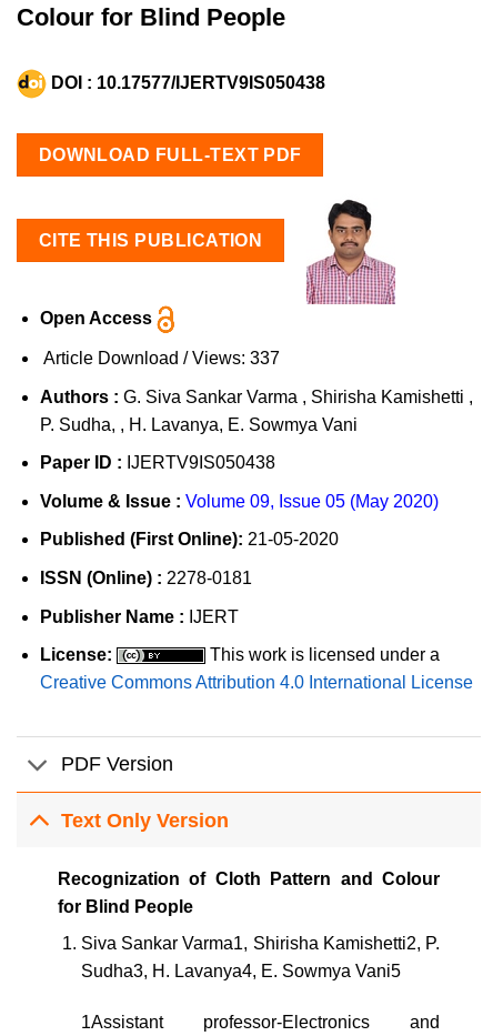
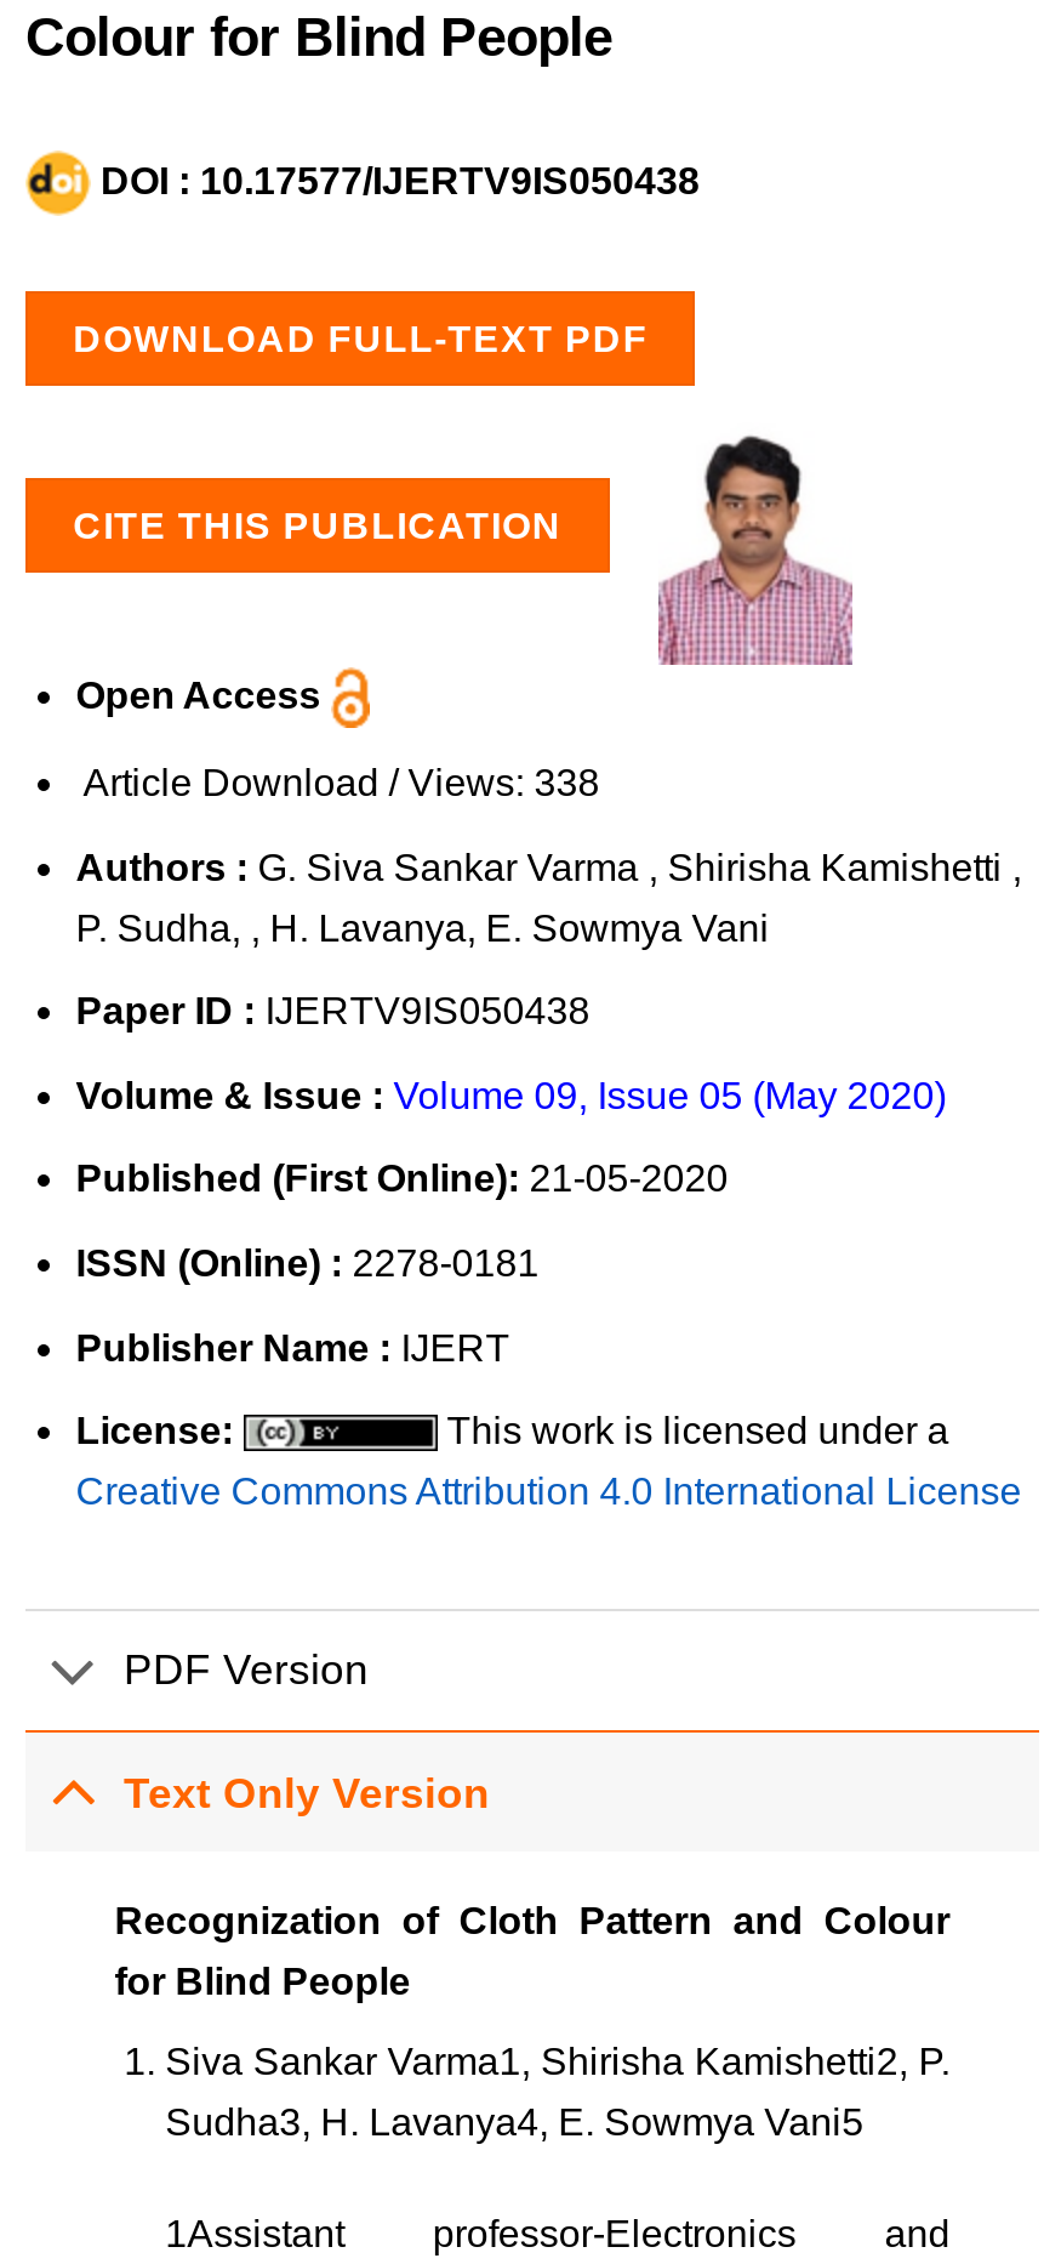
[43,349,280,368] Article Download / Views: 337 -> [83,762,600,803] Article Download / Views: 338

